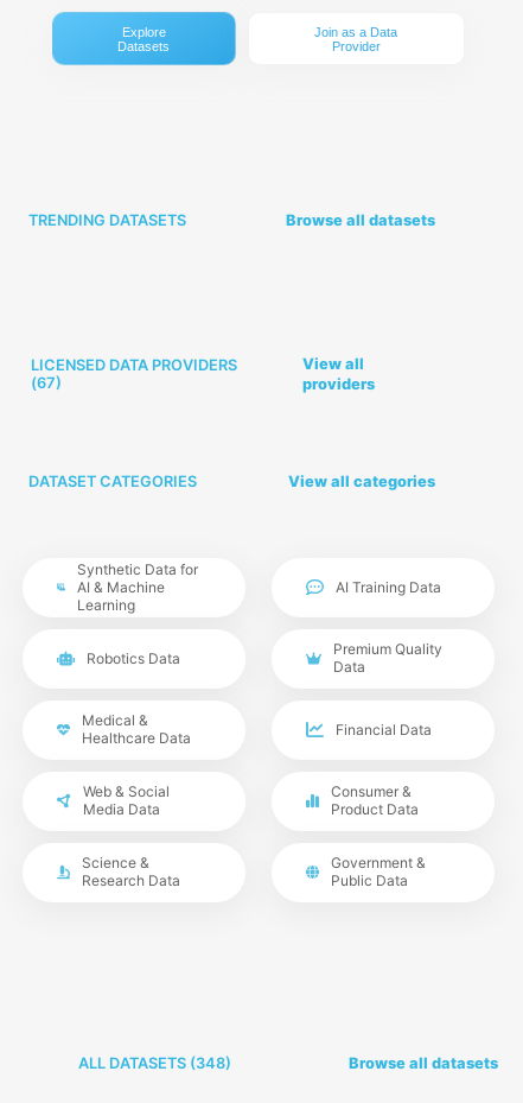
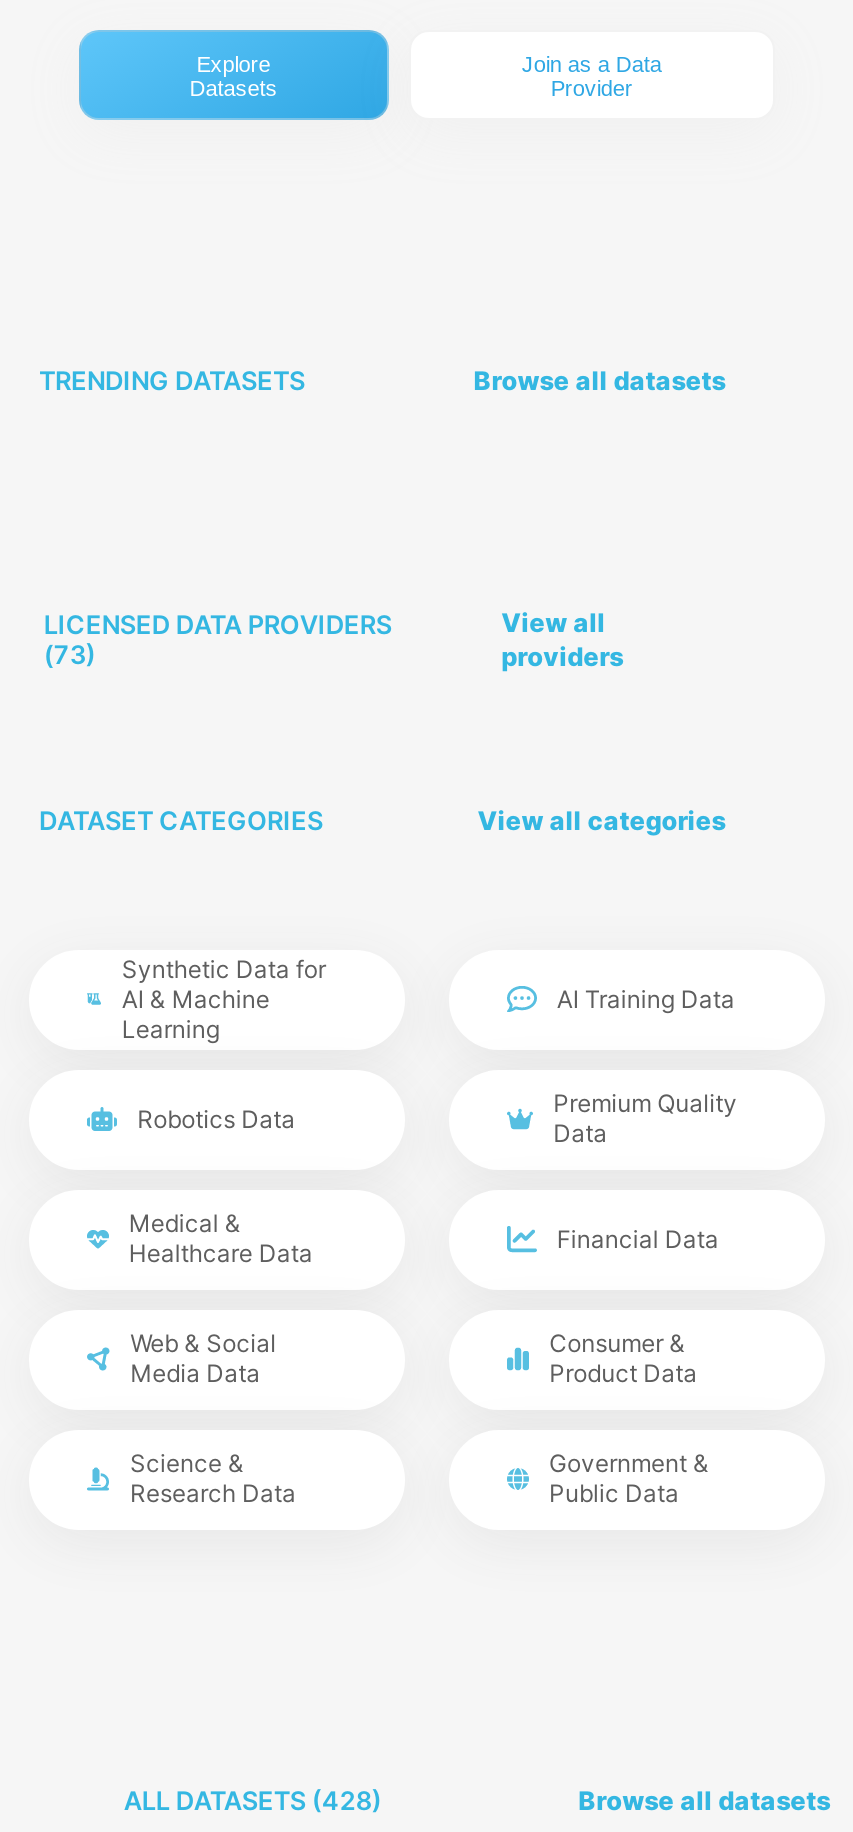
[31,374,62,392] (67) -> [44,640,96,670] (73)
[79,1054,232,1072] ALL DATASETS (348) -> [124,1785,382,1815] ALL DATASETS (428)

